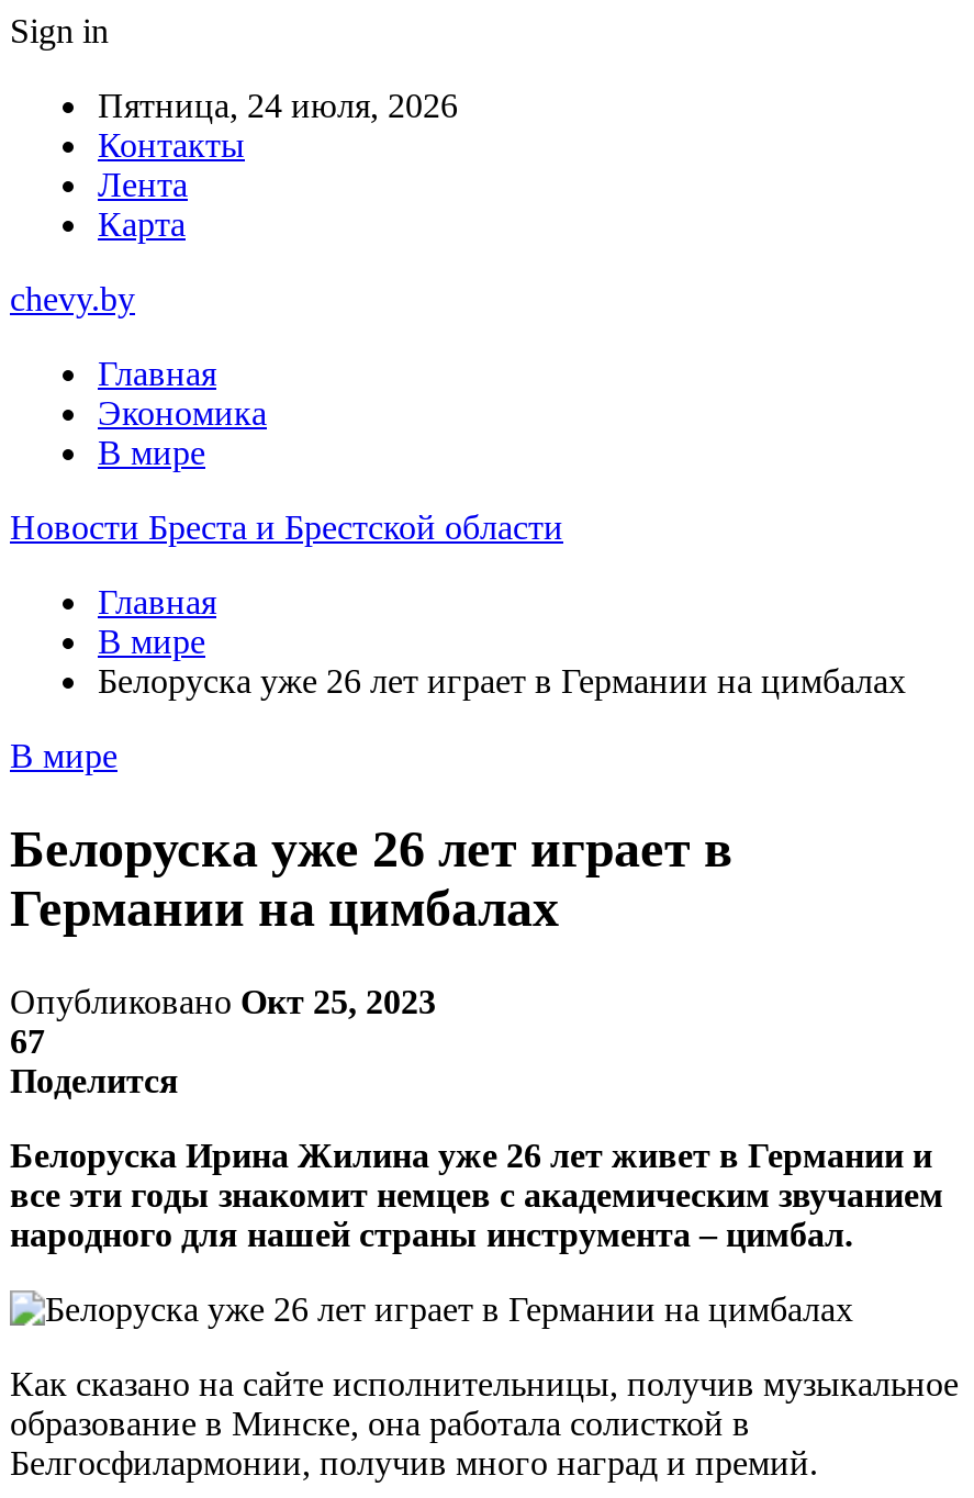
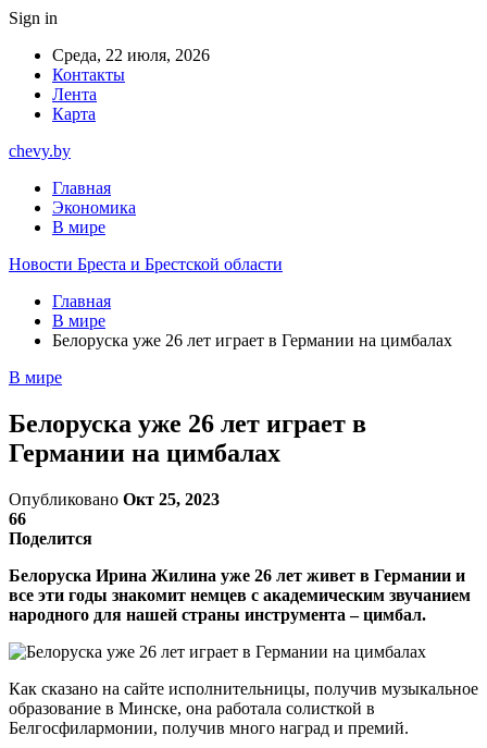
[98,87,458,124] Пятница, 24 июля, 2026 -> [52,46,210,64] Среда, 22 июля, 2026
[10,1022,45,1059] 67 -> [9,509,26,528] 66

